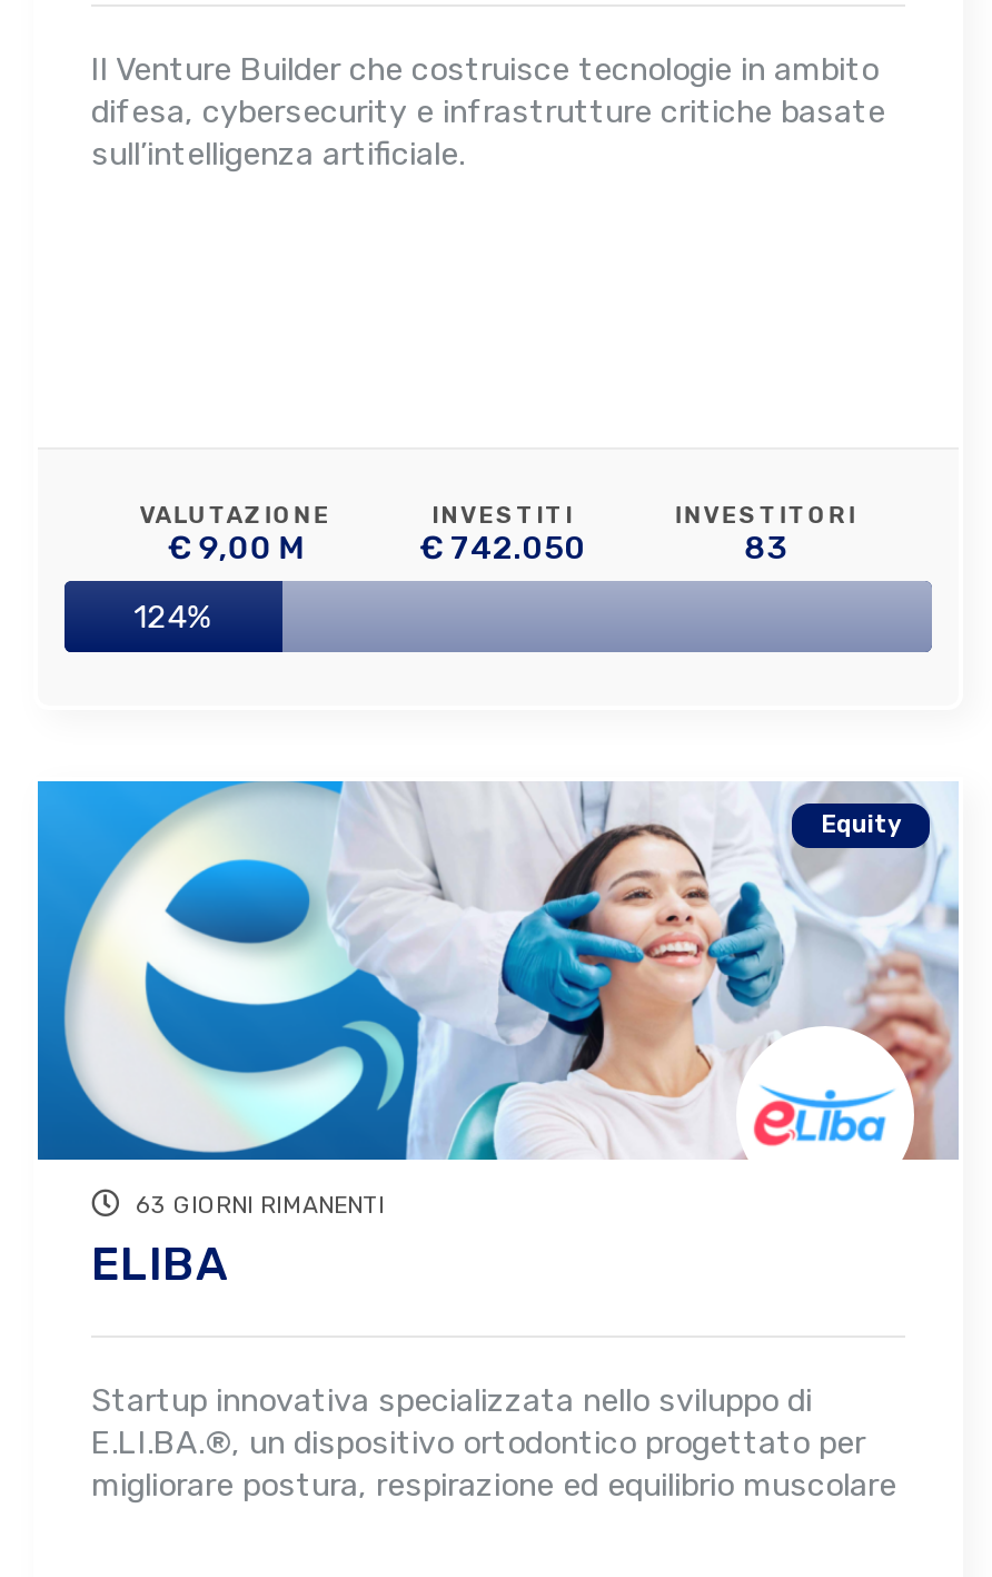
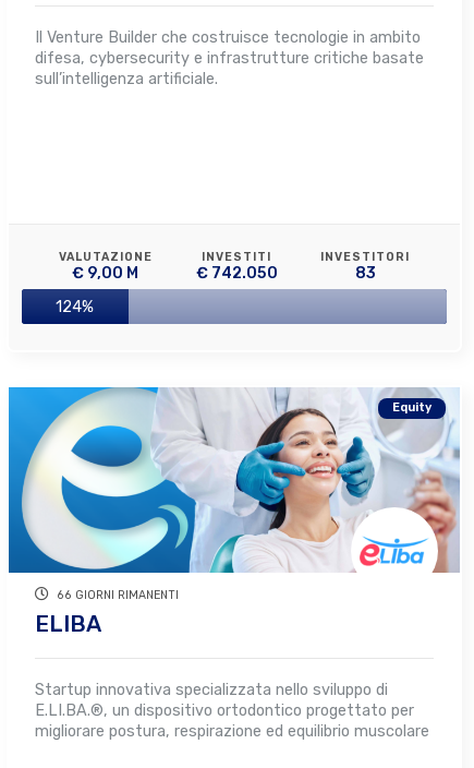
[136,1192,385,1221] 63 GIORNI RIMANENTI -> [57,588,179,602] 66 GIORNI RIMANENTI

